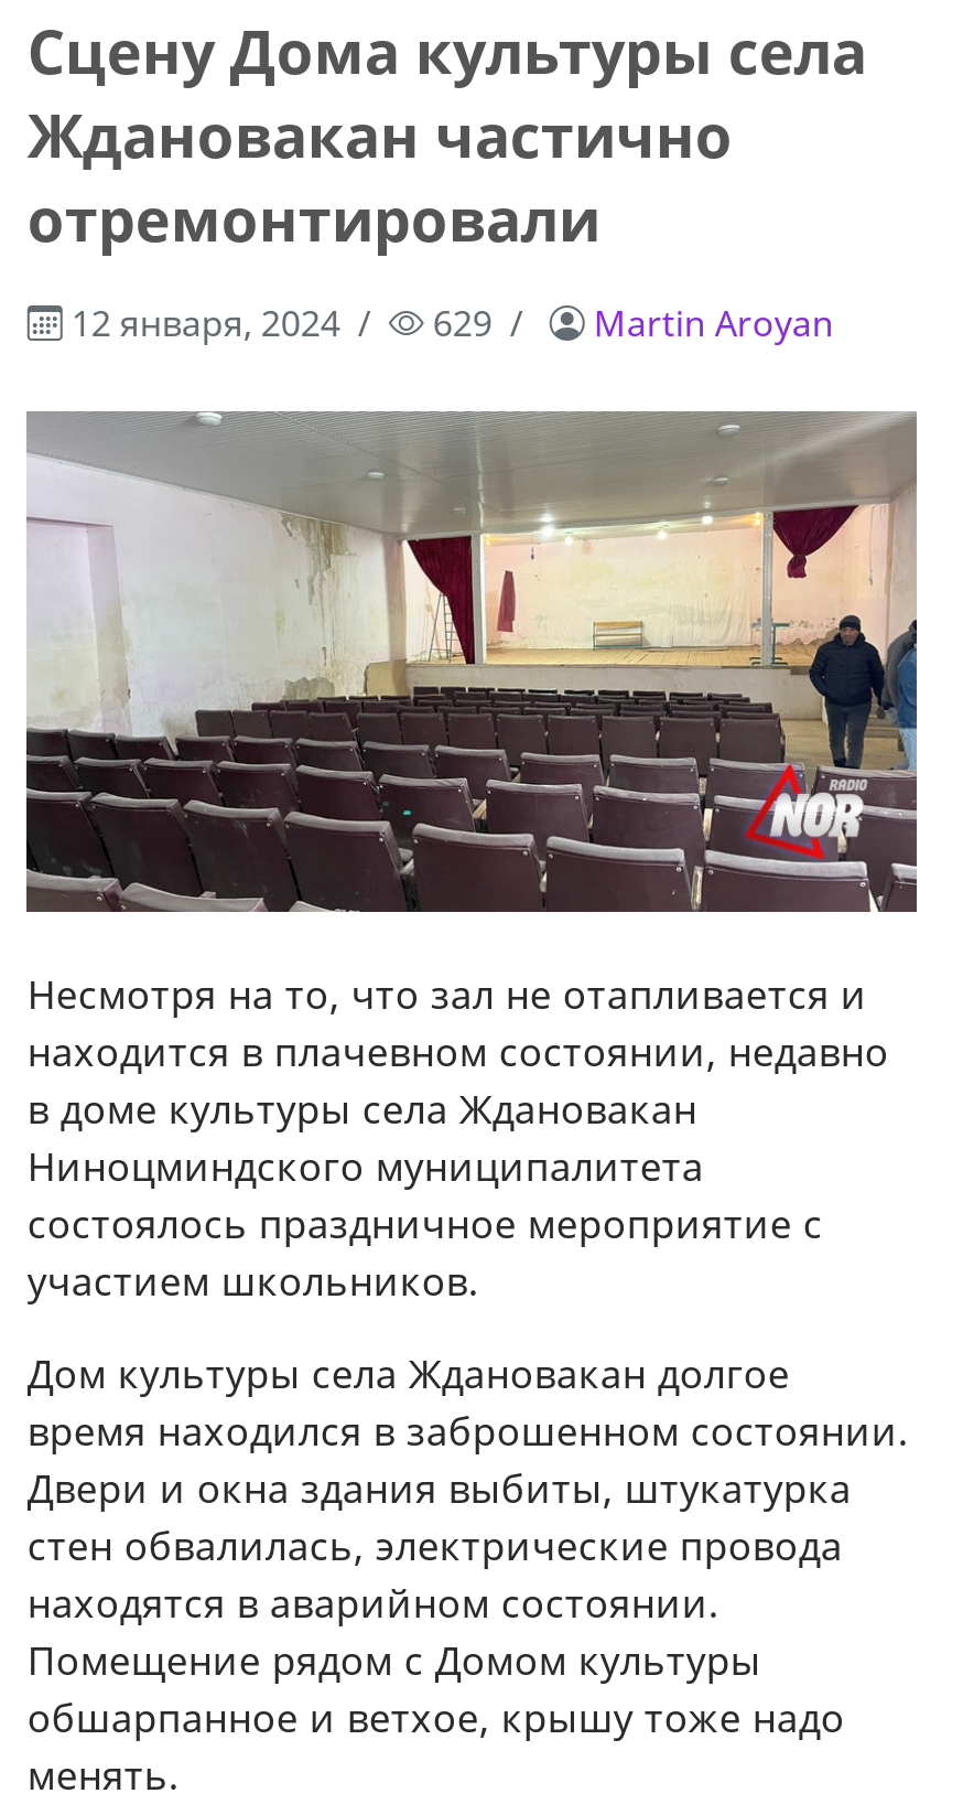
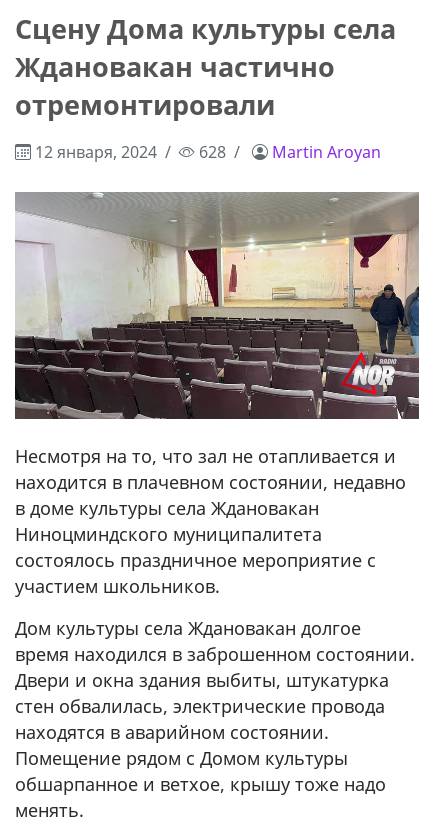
[424,299,492,348] 629 -> [195,141,226,163] 628

